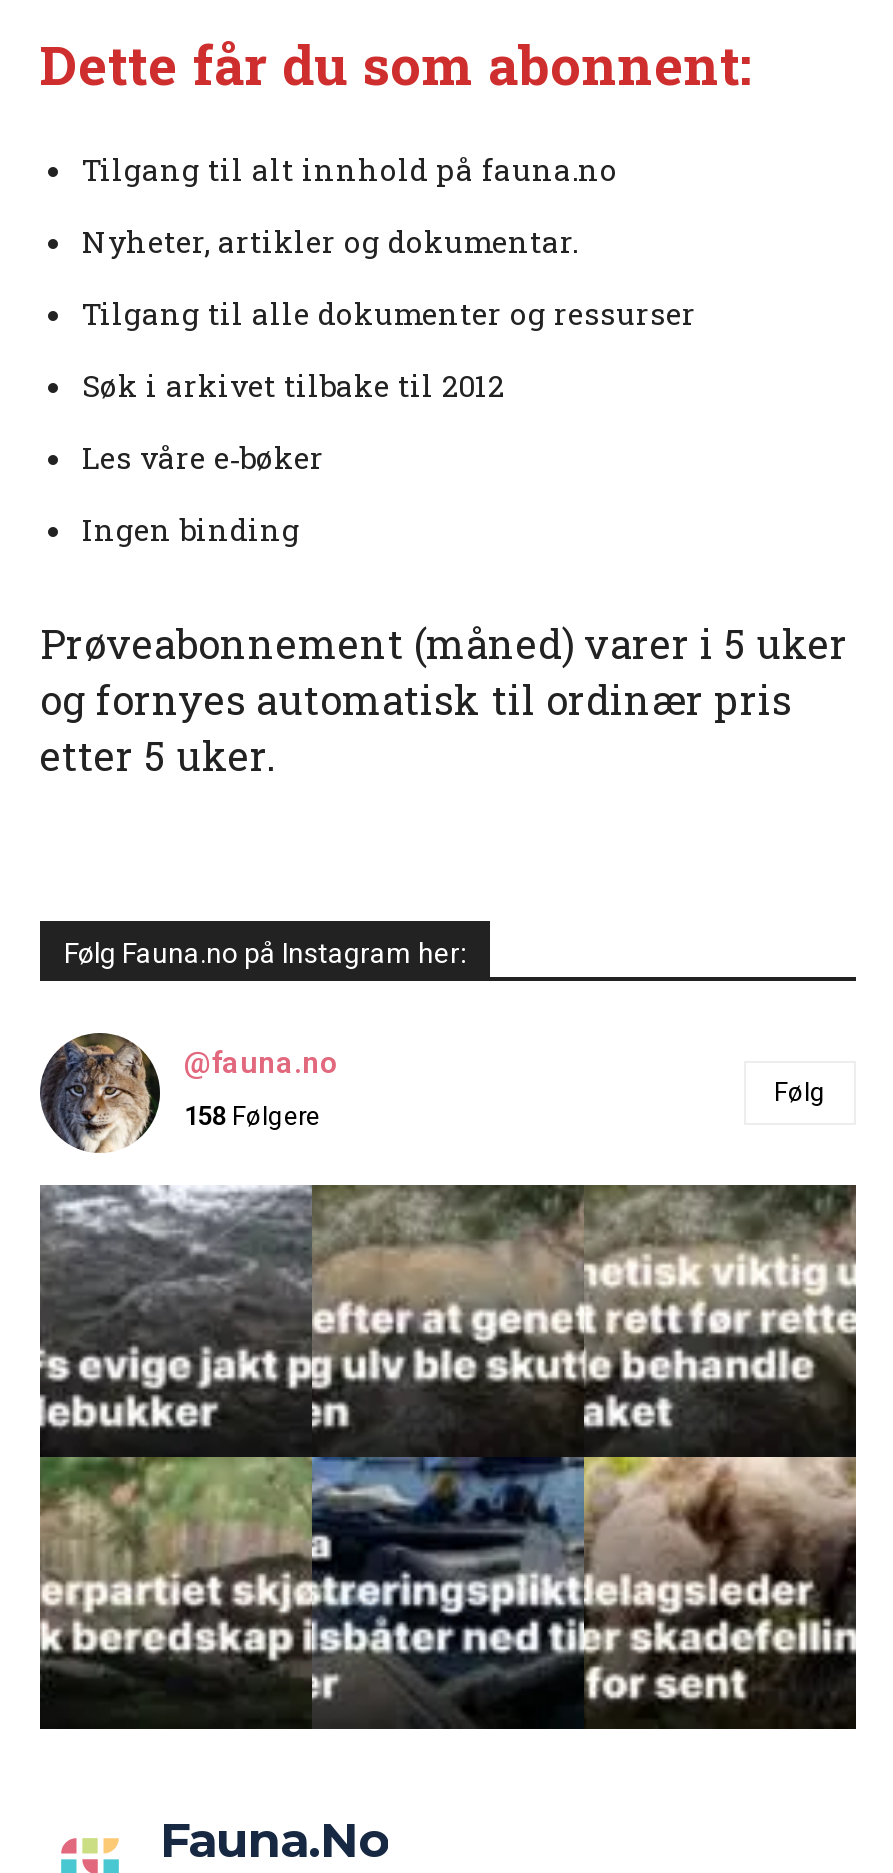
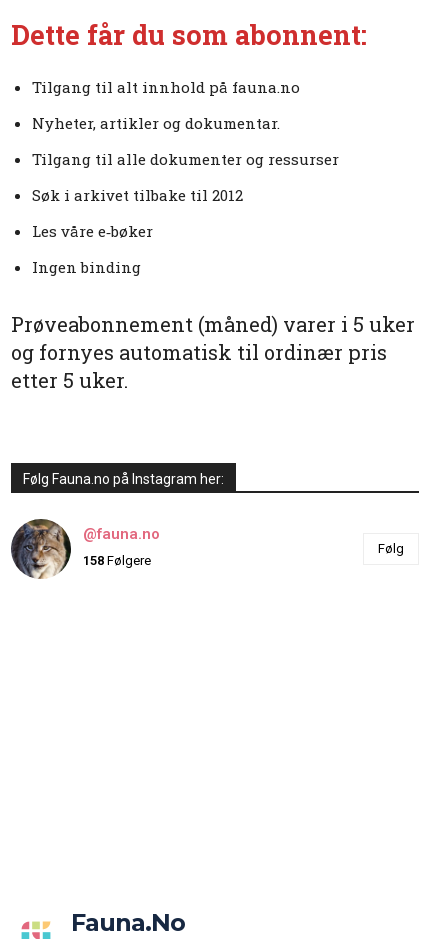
[38,1183,858,1731] [image] -> none

